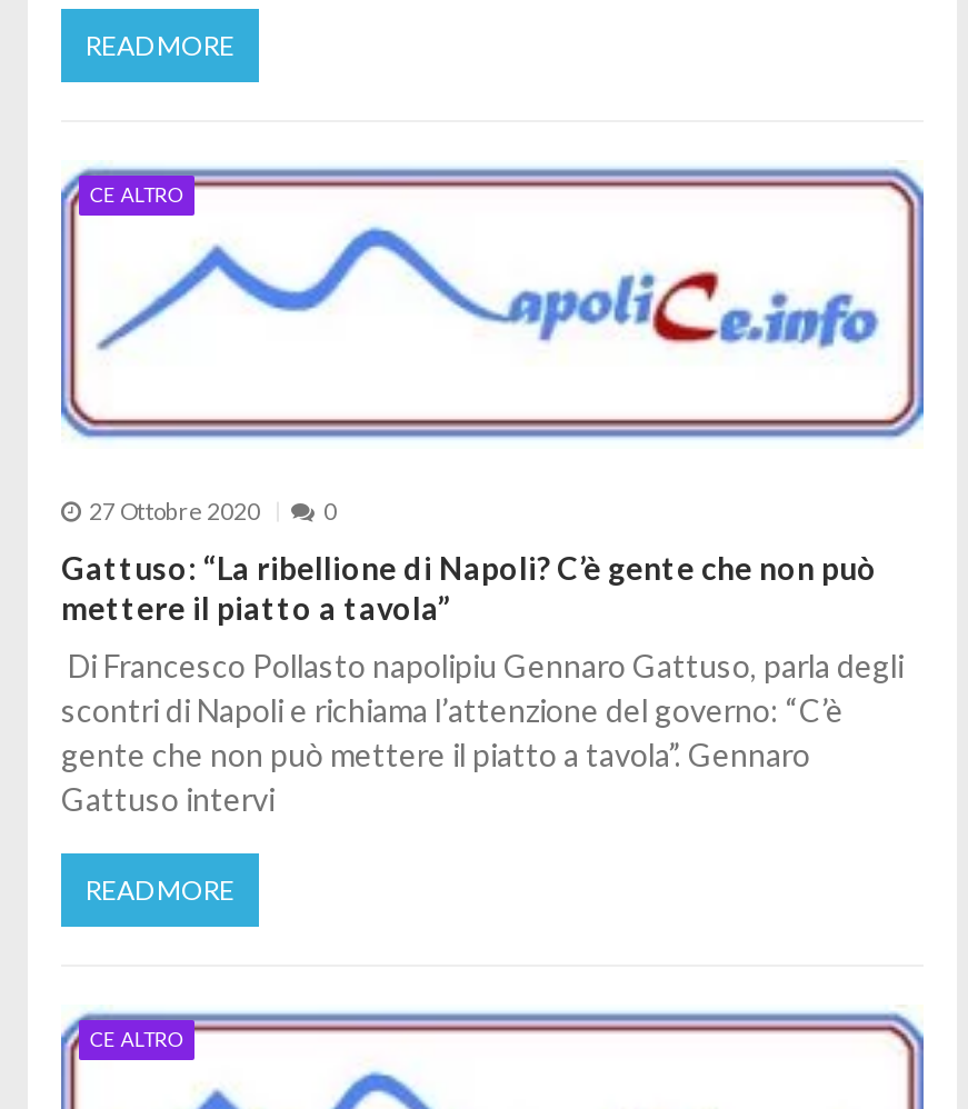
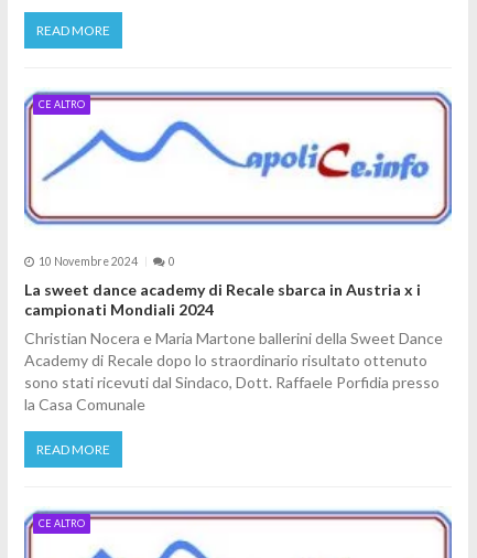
[89,499,260,525] 27 Ottobre 2020 -> [38,255,137,268] 10 Novembre 2024
[61,549,877,627] Gattuso: “La ribellione di Napoli? C’è gente che non può | mettere il piatto a tavola” -> [24,280,421,319] La sweet dance academy di Recale sbarca in Austria x i | campionati Mondiali 2024
[61,647,904,818] Di Francesco Pollasto napolipiu Gennaro Gattuso, parla degli | scontri di Napoli e richiama l’attenzione del governo: “C’è | gente che non può mettere il piatto a tavola”. Gennaro | Gattuso intervi -> [24,329,443,413] Christian Nocera e Maria Martone ballerini della Sweet Dance | Academy di Recale dopo lo straordinario risultato ottenuto | sono stati ricevuti dal Sindaco, Dott. Raffaele Porfidia presso | la Casa Comunale

